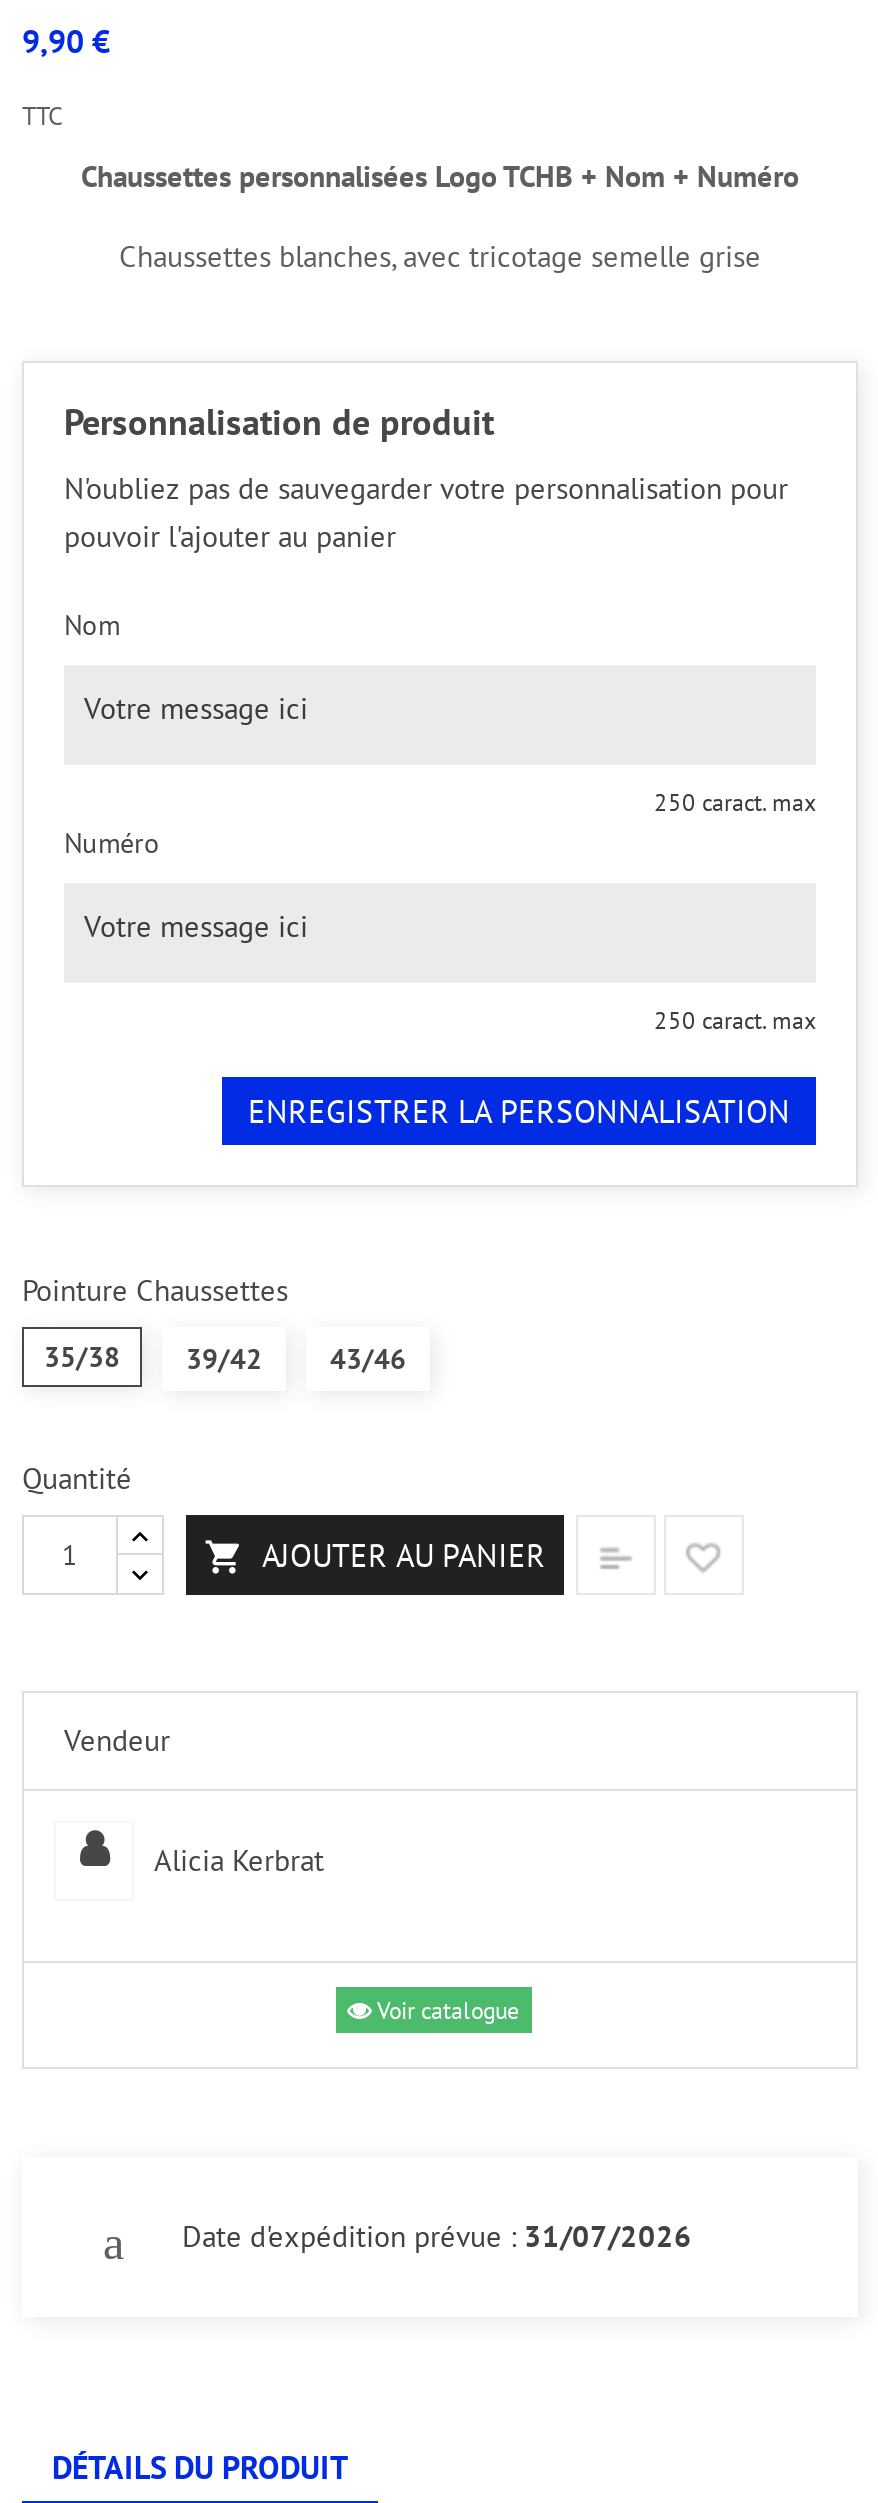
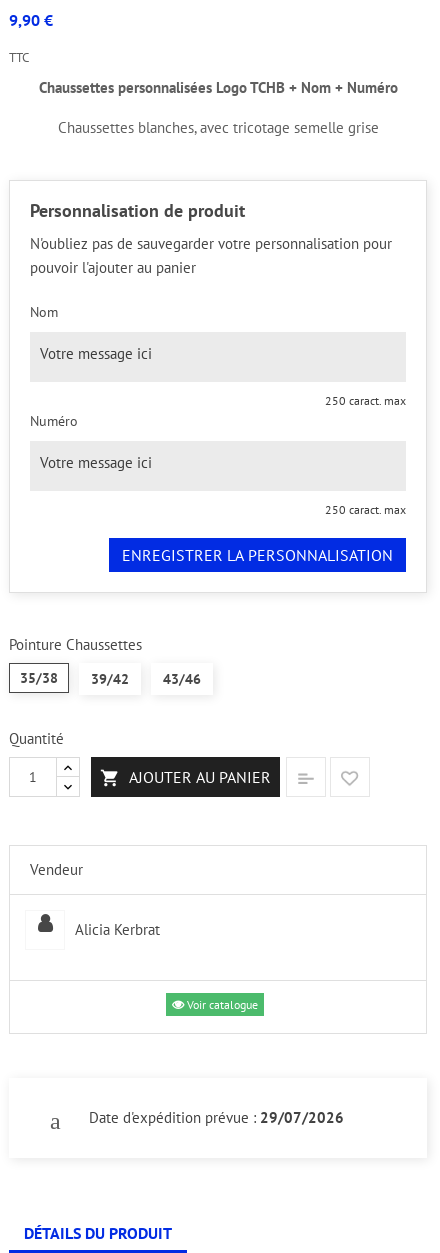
[182,2217,692,2255] Date d'expédition prévue : 31/07/2026 -> [89,1108,344,1127] Date d'expédition prévue : 29/07/2026

